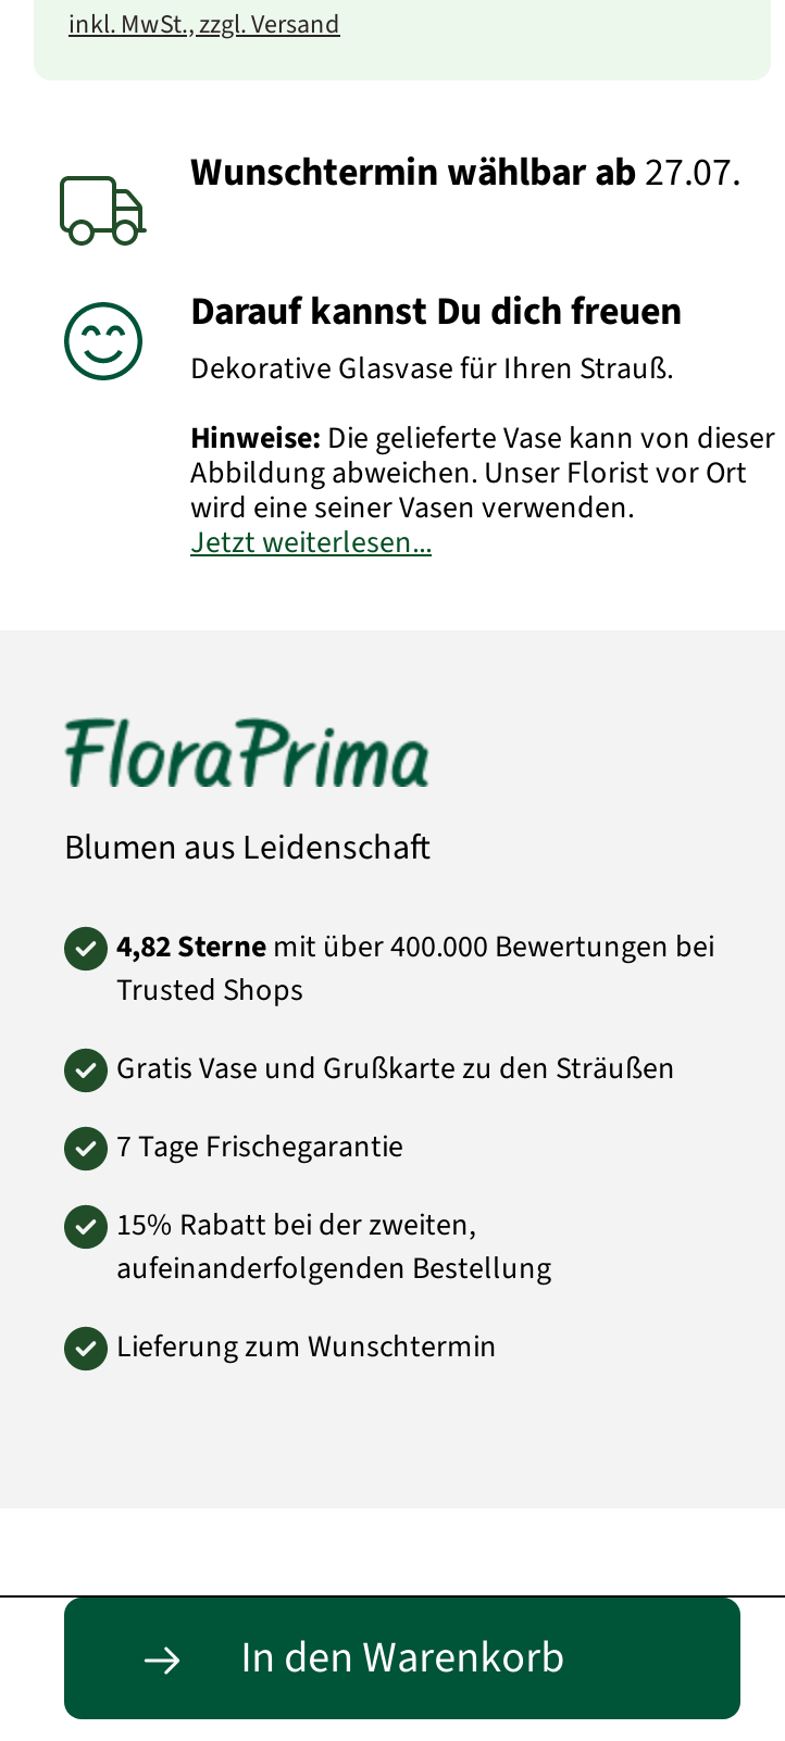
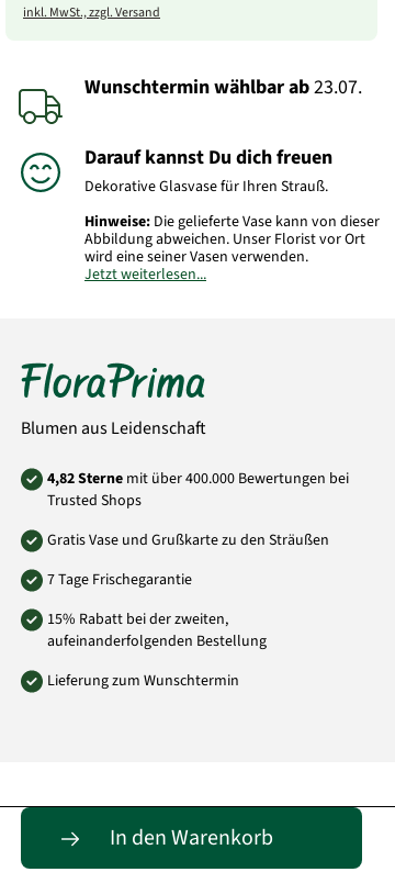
[190,146,740,198] Wunschtermin wählbar ab 27.07. -> [84,74,362,100] Wunschtermin wählbar ab 23.07.

